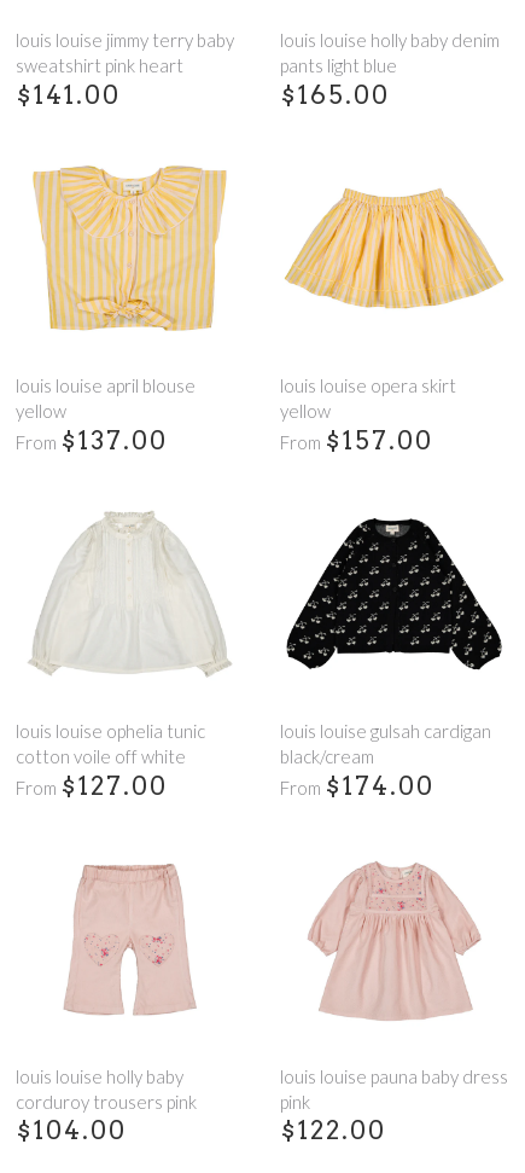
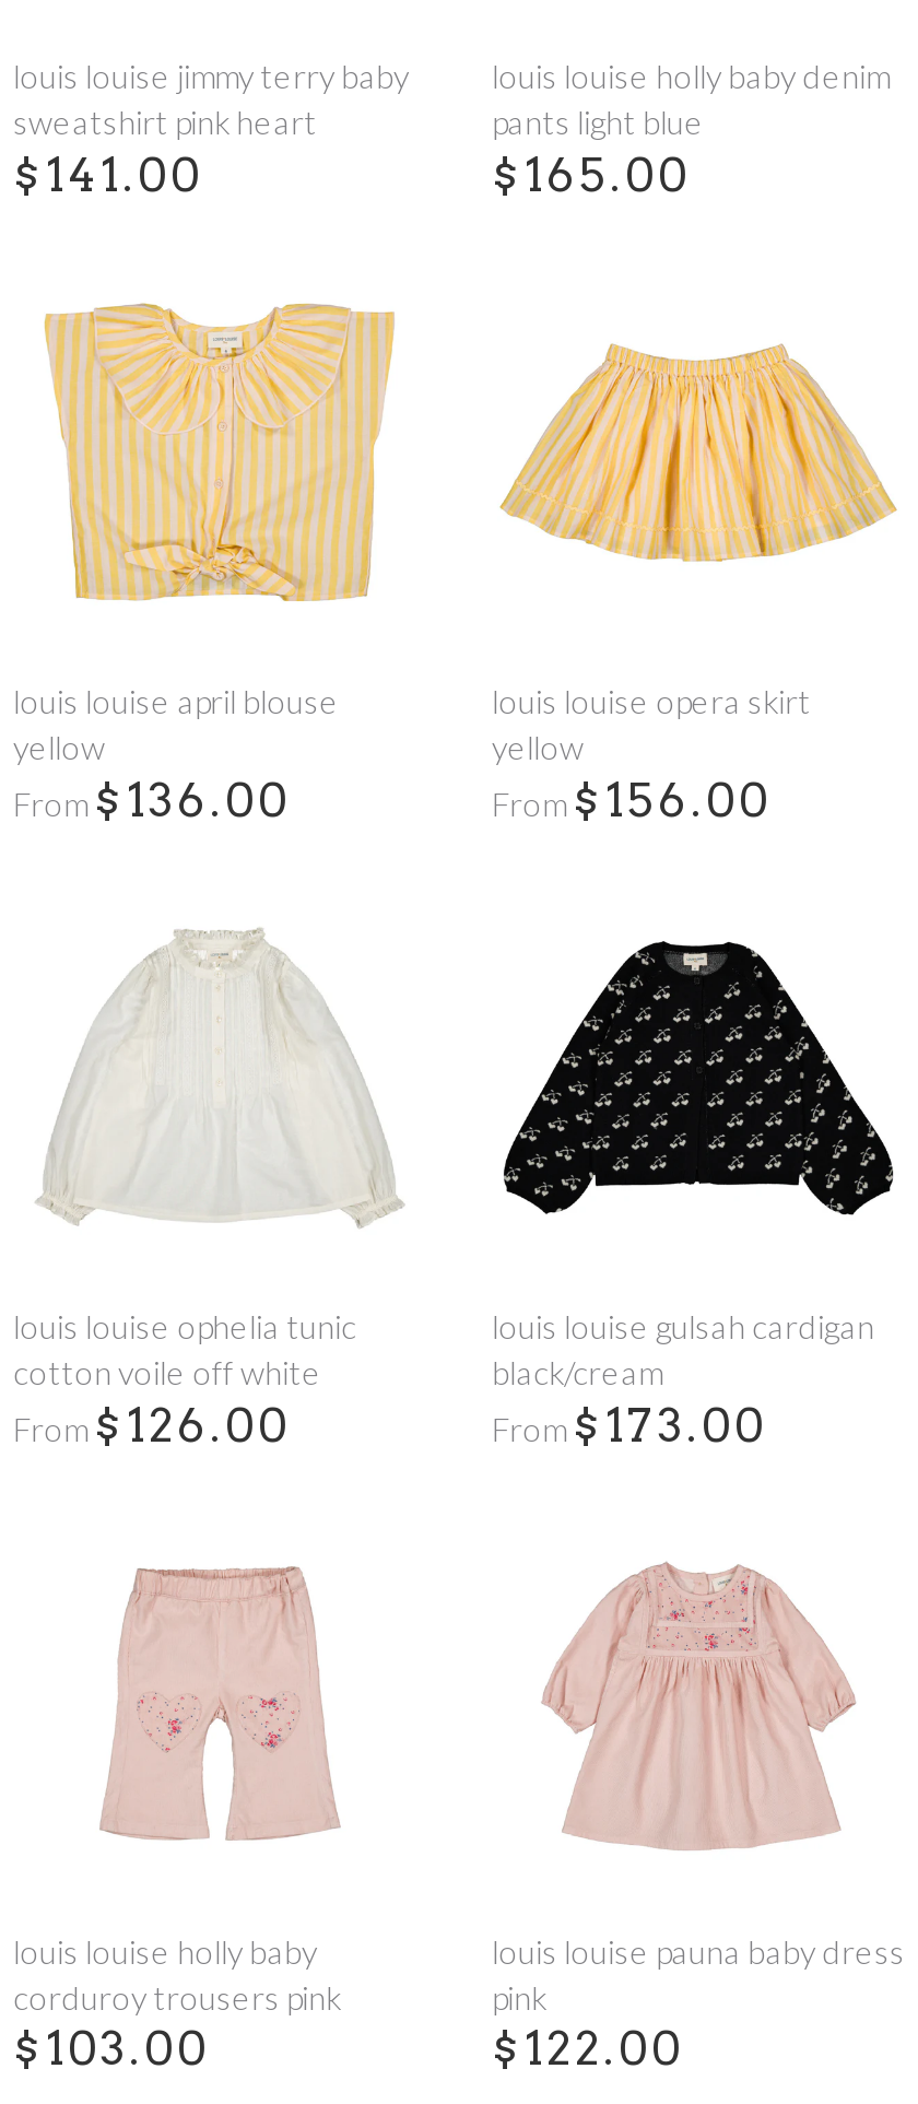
[16,425,168,455] From $137.00 -> [13,772,291,827] From $136.00
[280,425,433,455] From $157.00 -> [492,772,772,827] From $156.00
[16,770,168,800] From $127.00 -> [13,1397,291,1451] From $126.00
[280,770,434,800] From $174.00 -> [492,1397,767,1451] From $173.00
[16,1115,127,1145] $104.00 -> [13,2021,210,2076] $103.00

